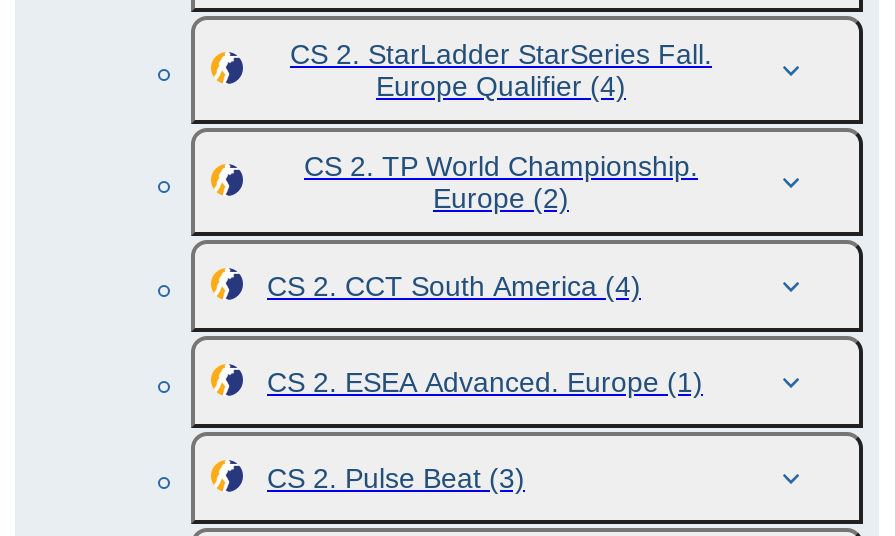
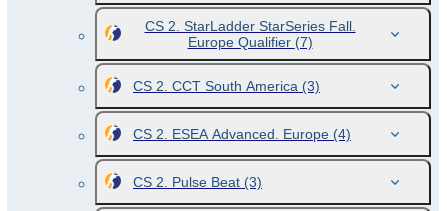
[267,70,703,398] Europe Qualifier (4) | CS 2. TP World Championship. | Europe (2) | CS 2. CCT South America (4) | CS 2. ESEA Advanced. Europe (1) -> [133,34,351,142] Europe Qualifier (7) | CS 2. CCT South America (3) | CS 2. ESEA Advanced. Europe (4)

